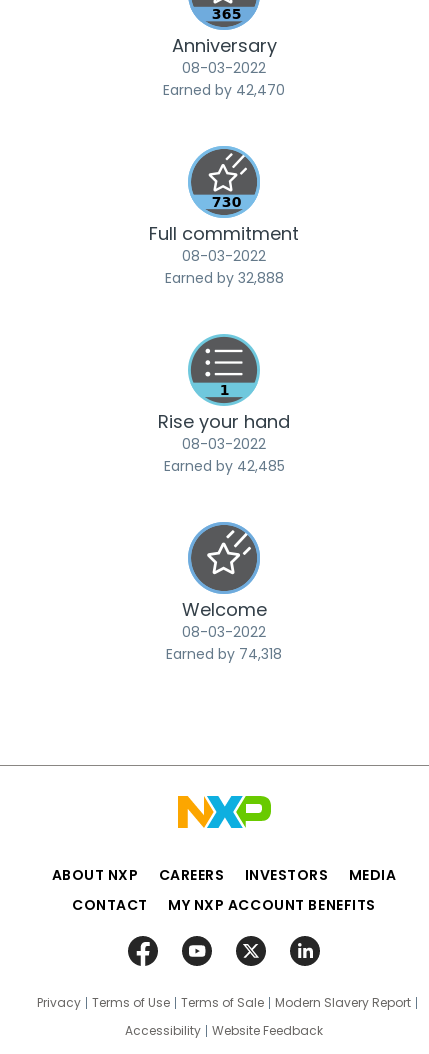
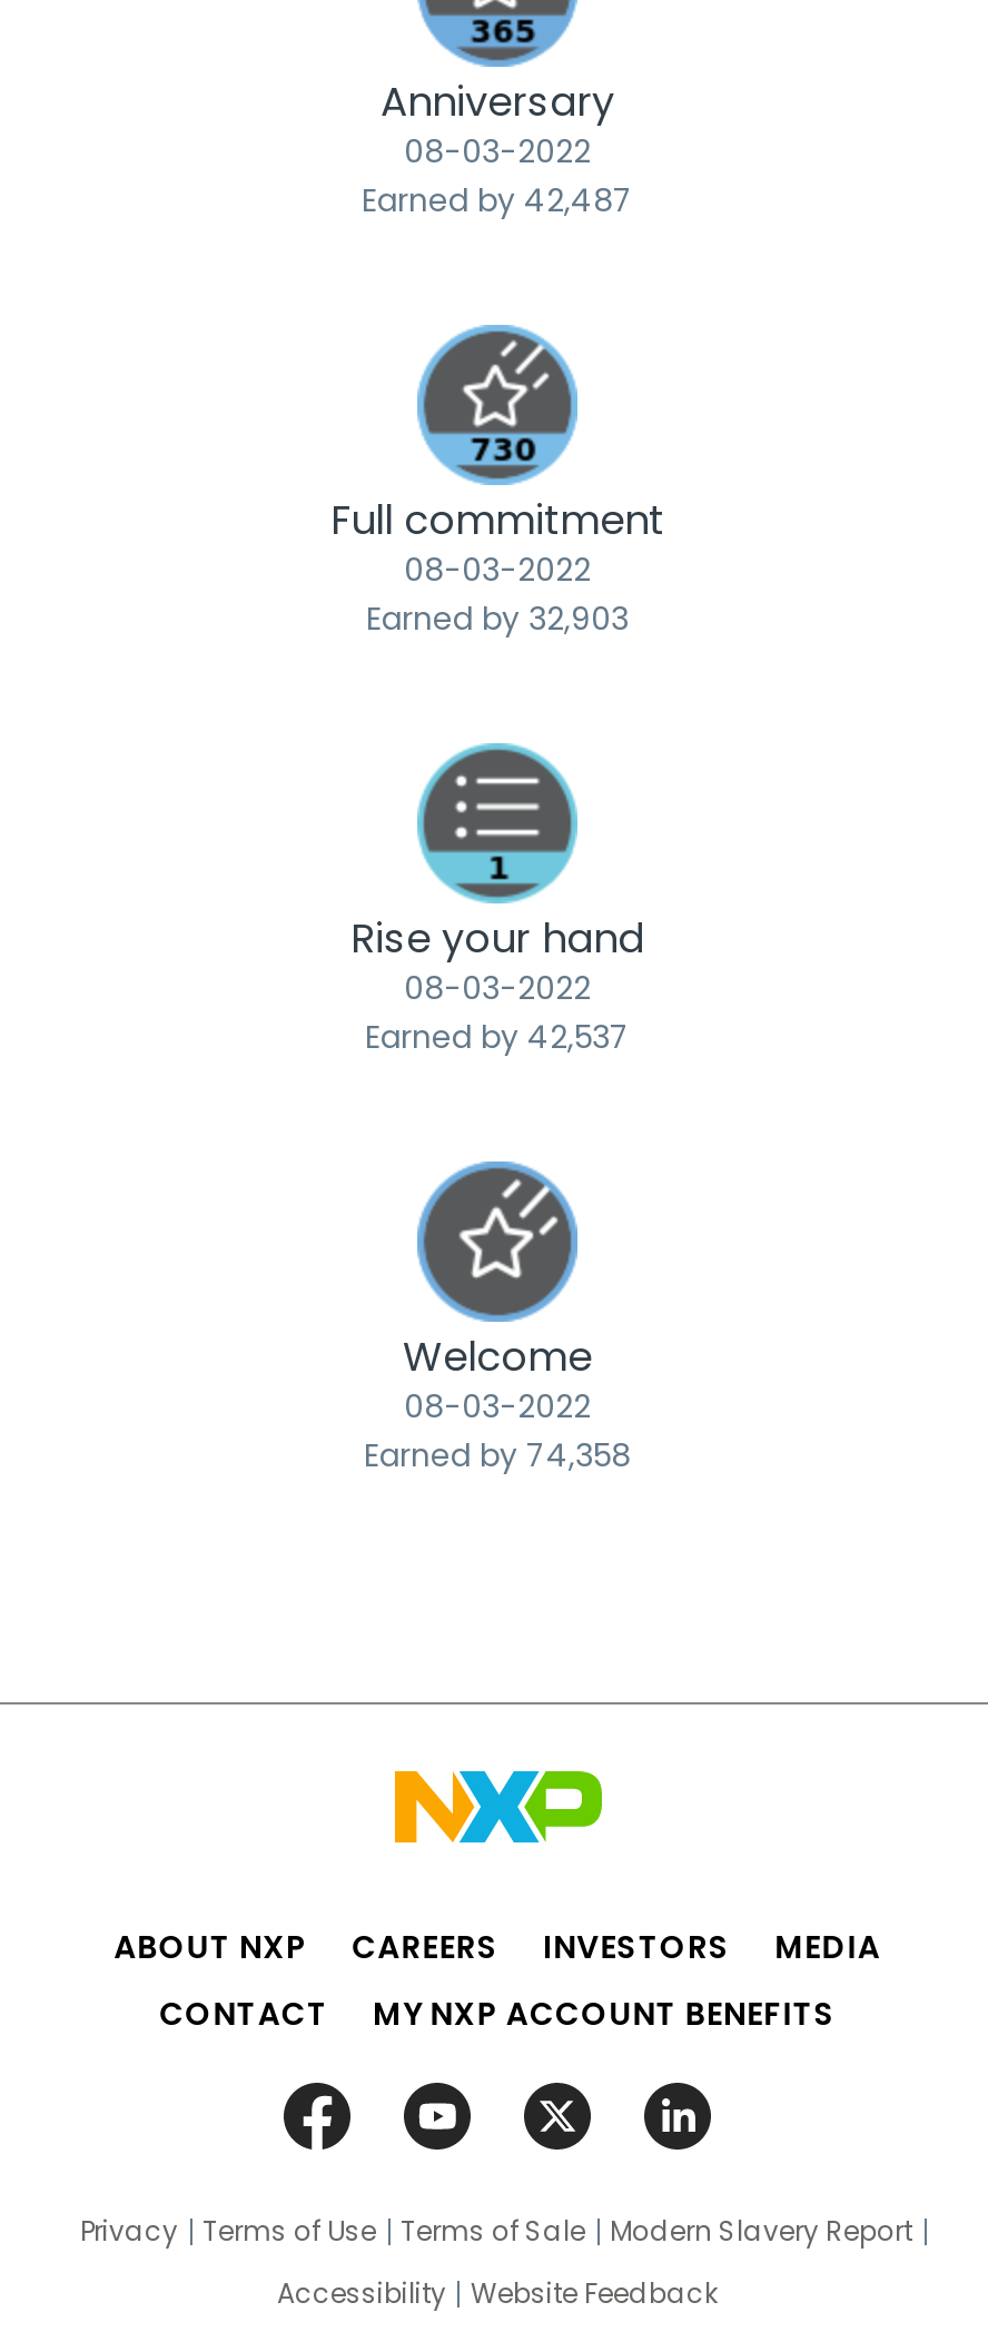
[163,79,285,99] Earned by 42,470 -> [362,177,633,221] Earned by 42,487
[164,267,283,287] Earned by 32,888 -> [366,595,629,640] Earned by 32,903
[163,455,284,475] Earned by 42,485 -> [365,1014,630,1058] Earned by 42,537
[166,643,282,663] Earned by 74,318 -> [364,1432,631,1476] Earned by 74,358

